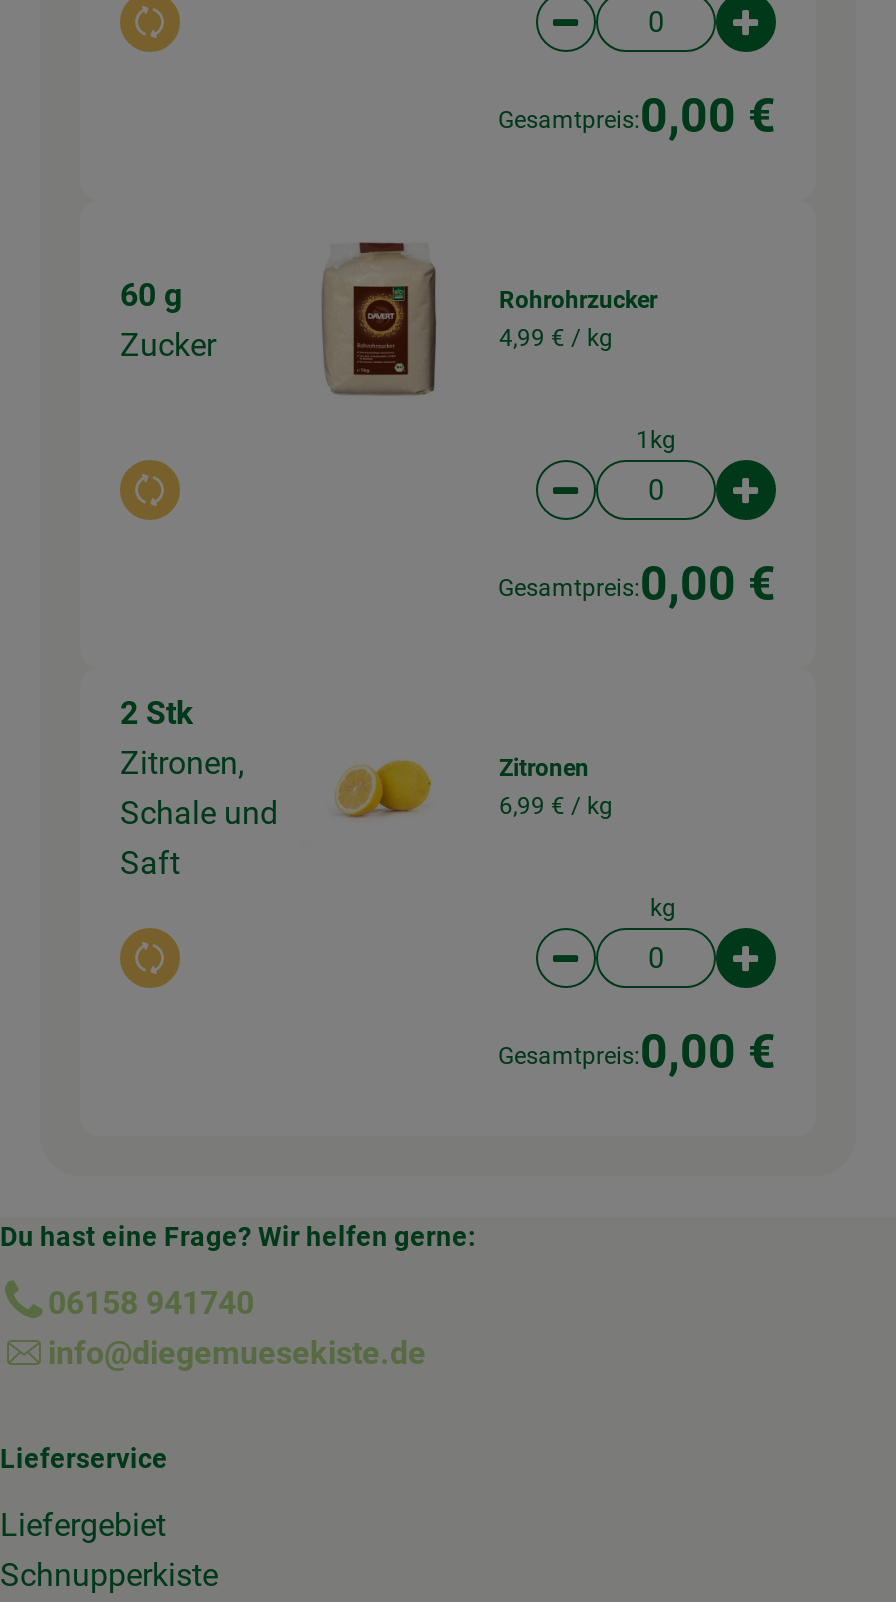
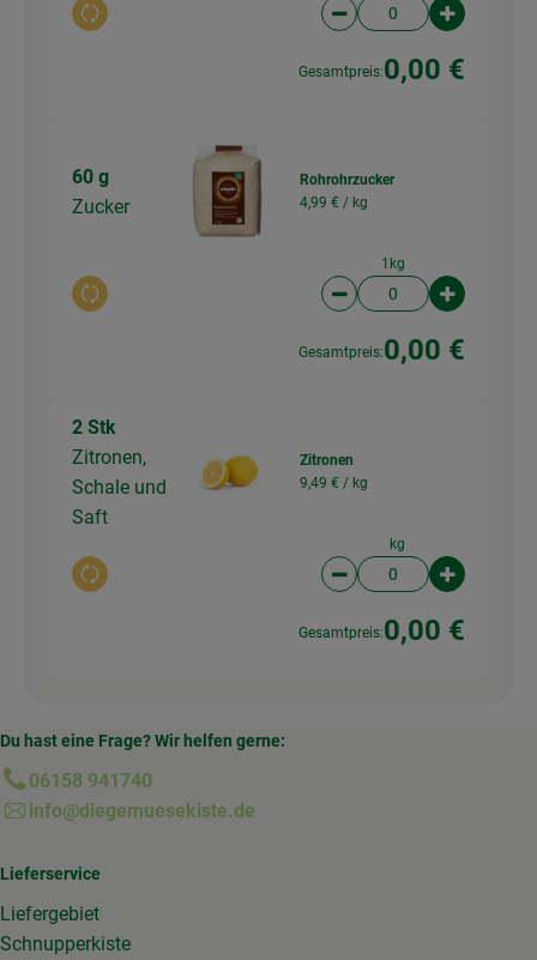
[499,793,613,821] 6,99 € / kg -> [299,475,367,492] 9,49 € / kg

